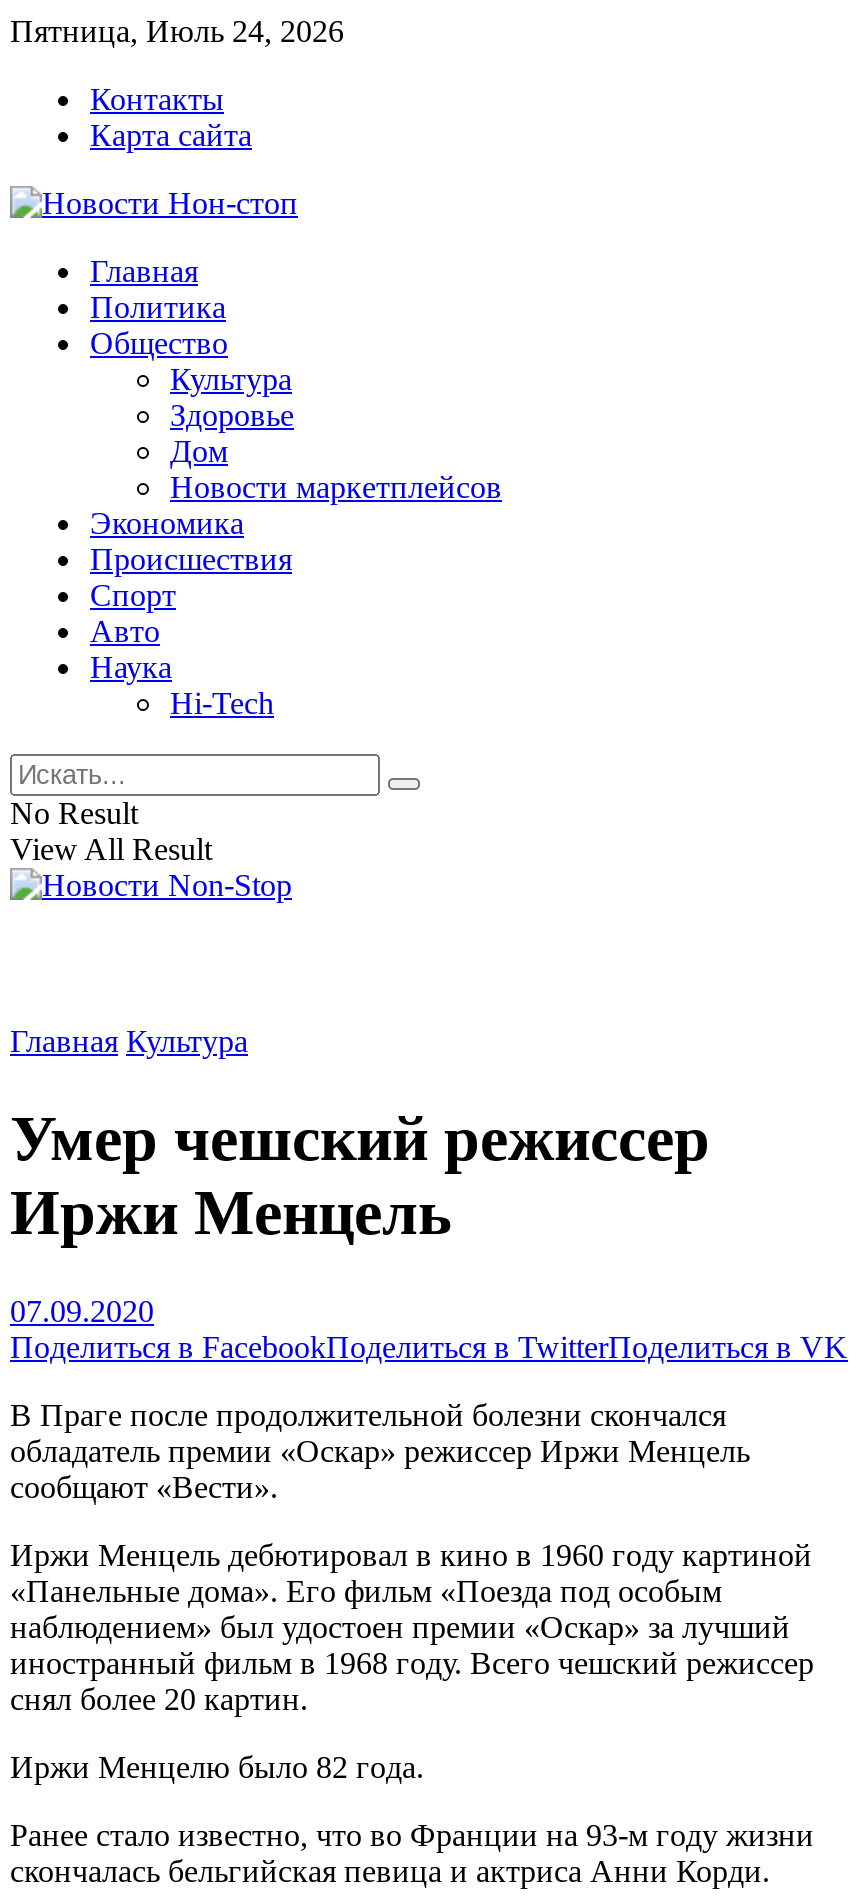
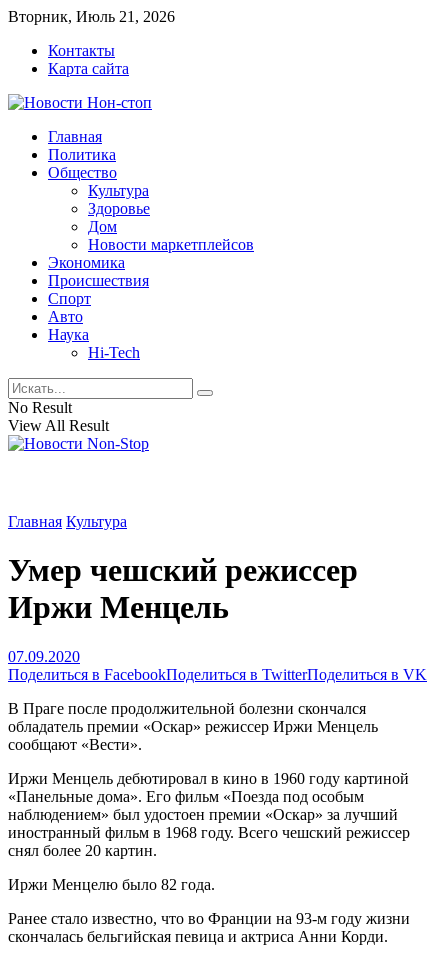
[10,14,344,48] Пятница, Июль 24, 2026 -> [8,8,175,25] Вторник, Июль 21, 2026

